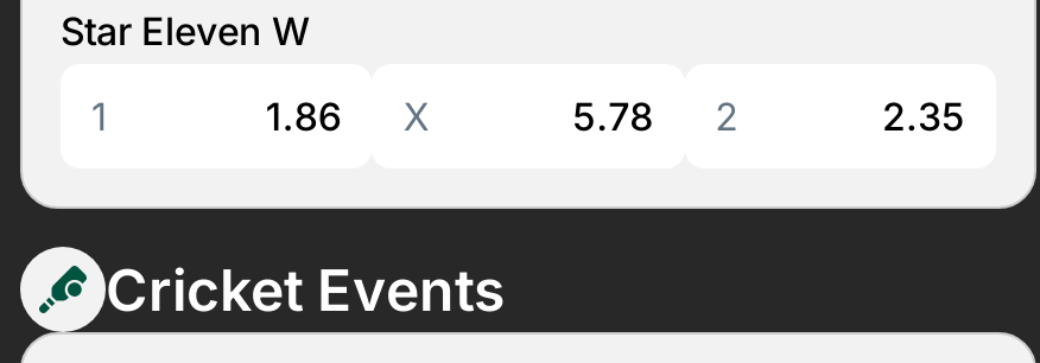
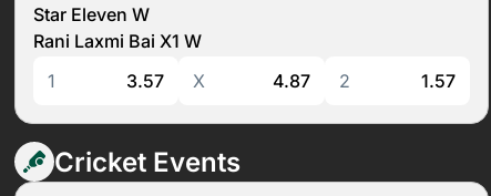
none -> [33,30,202,52] Rani Laxmi Bai X1 W
[265,93,429,140] 1.86 X -> [127,70,205,92] 3.57 X
[573,93,739,140] 5.78 2 -> [272,70,350,92] 4.87 2
[882,93,965,140] 2.35 -> [421,70,456,92] 1.57

